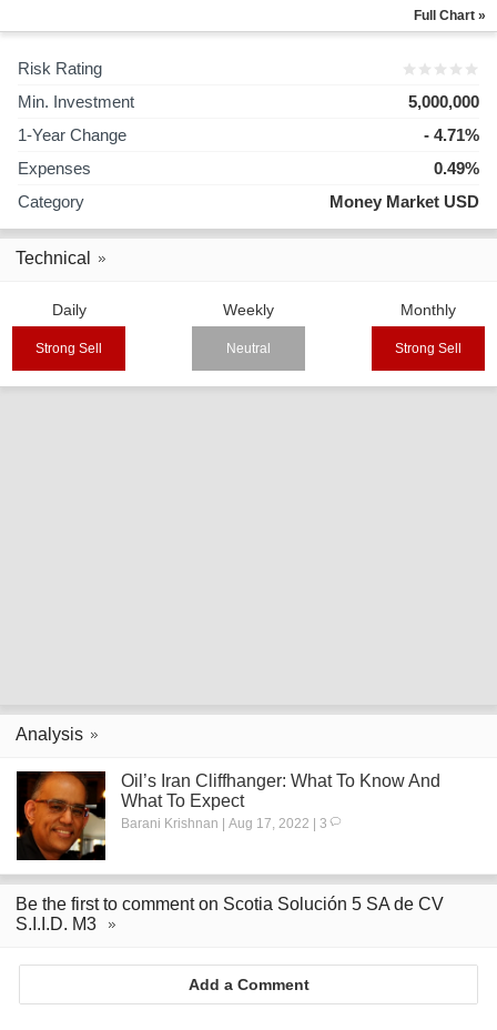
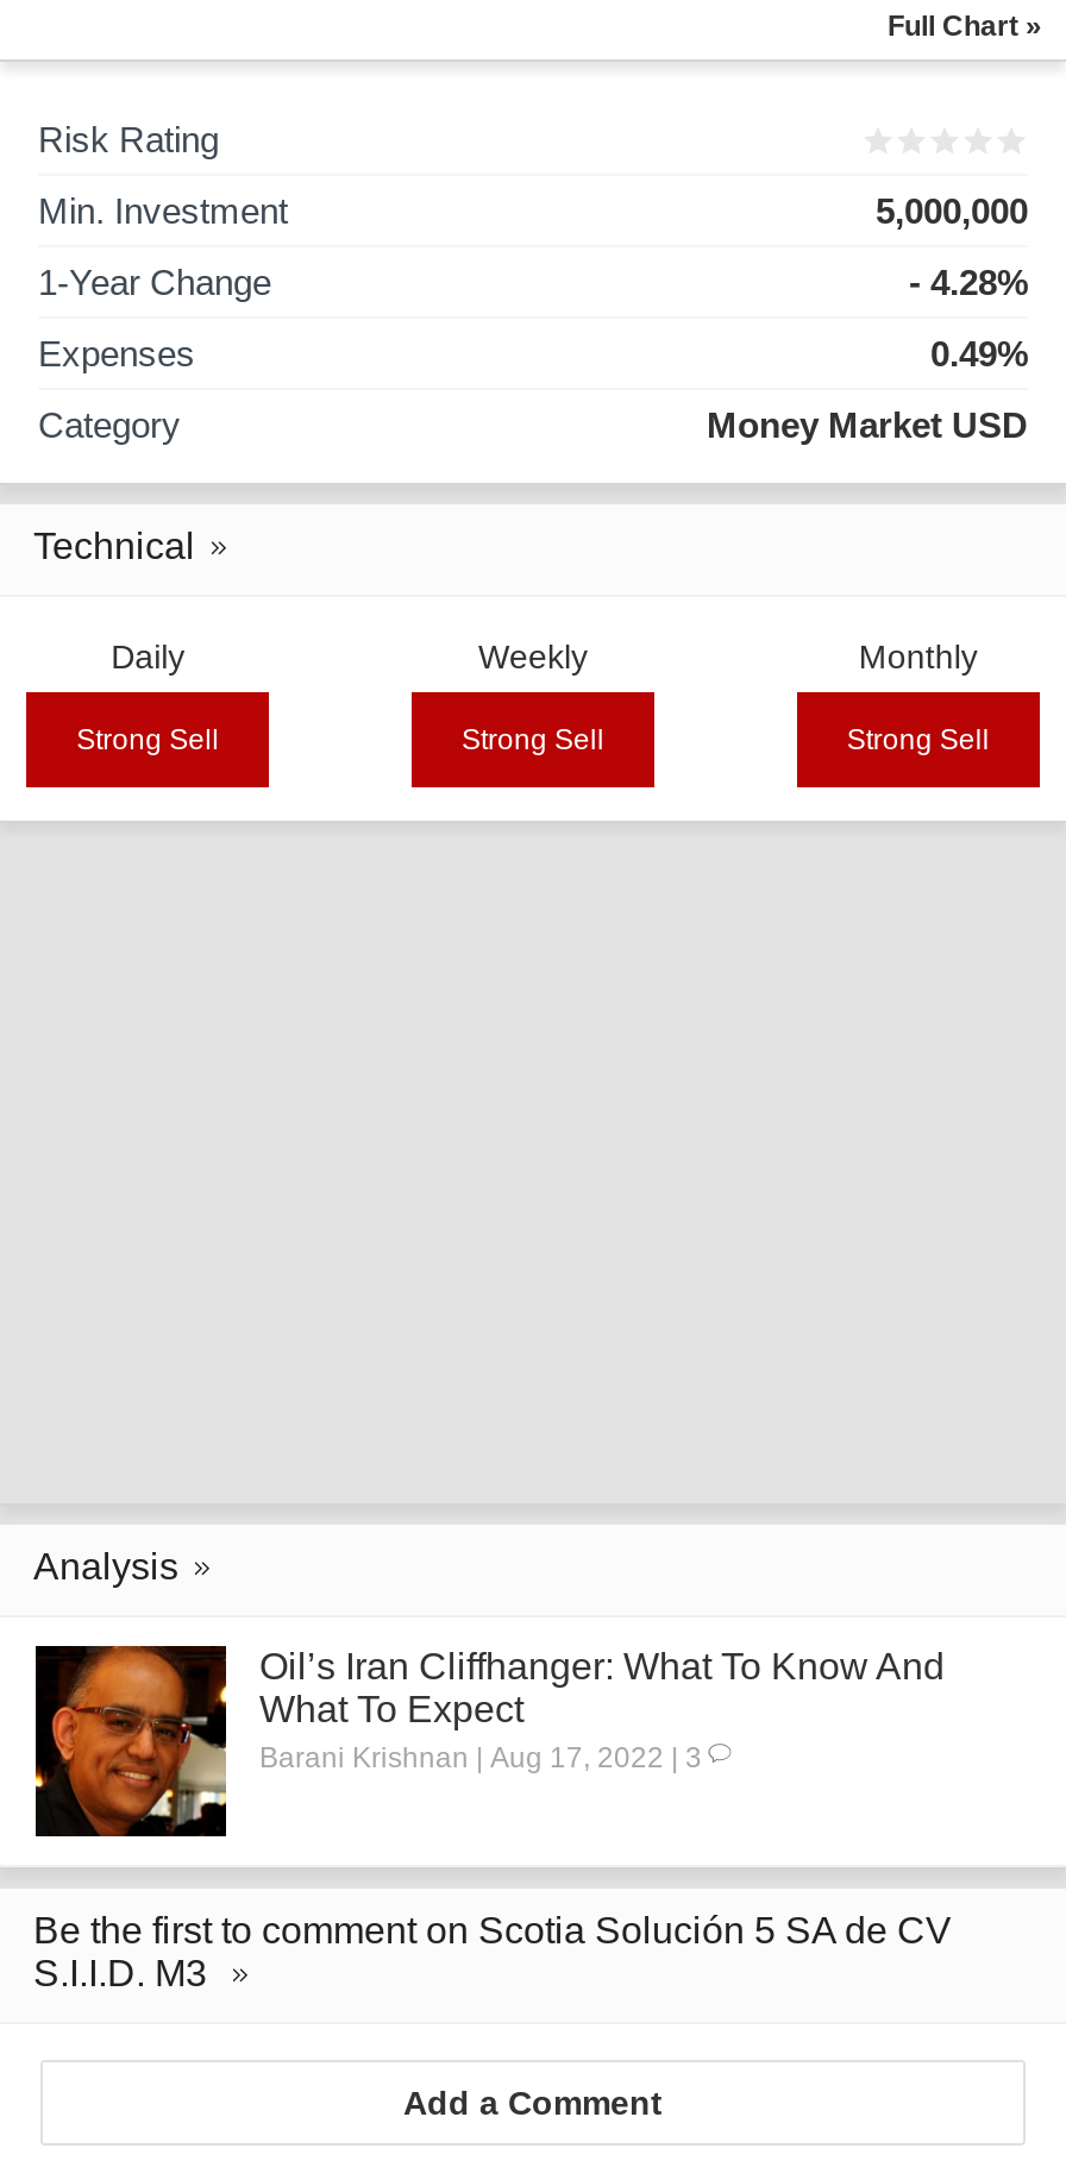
[424,126,479,144] - 4.71% -> [909,262,1028,302] - 4.28%
[226,341,271,356] Neutral -> [462,723,604,757] Strong Sell

